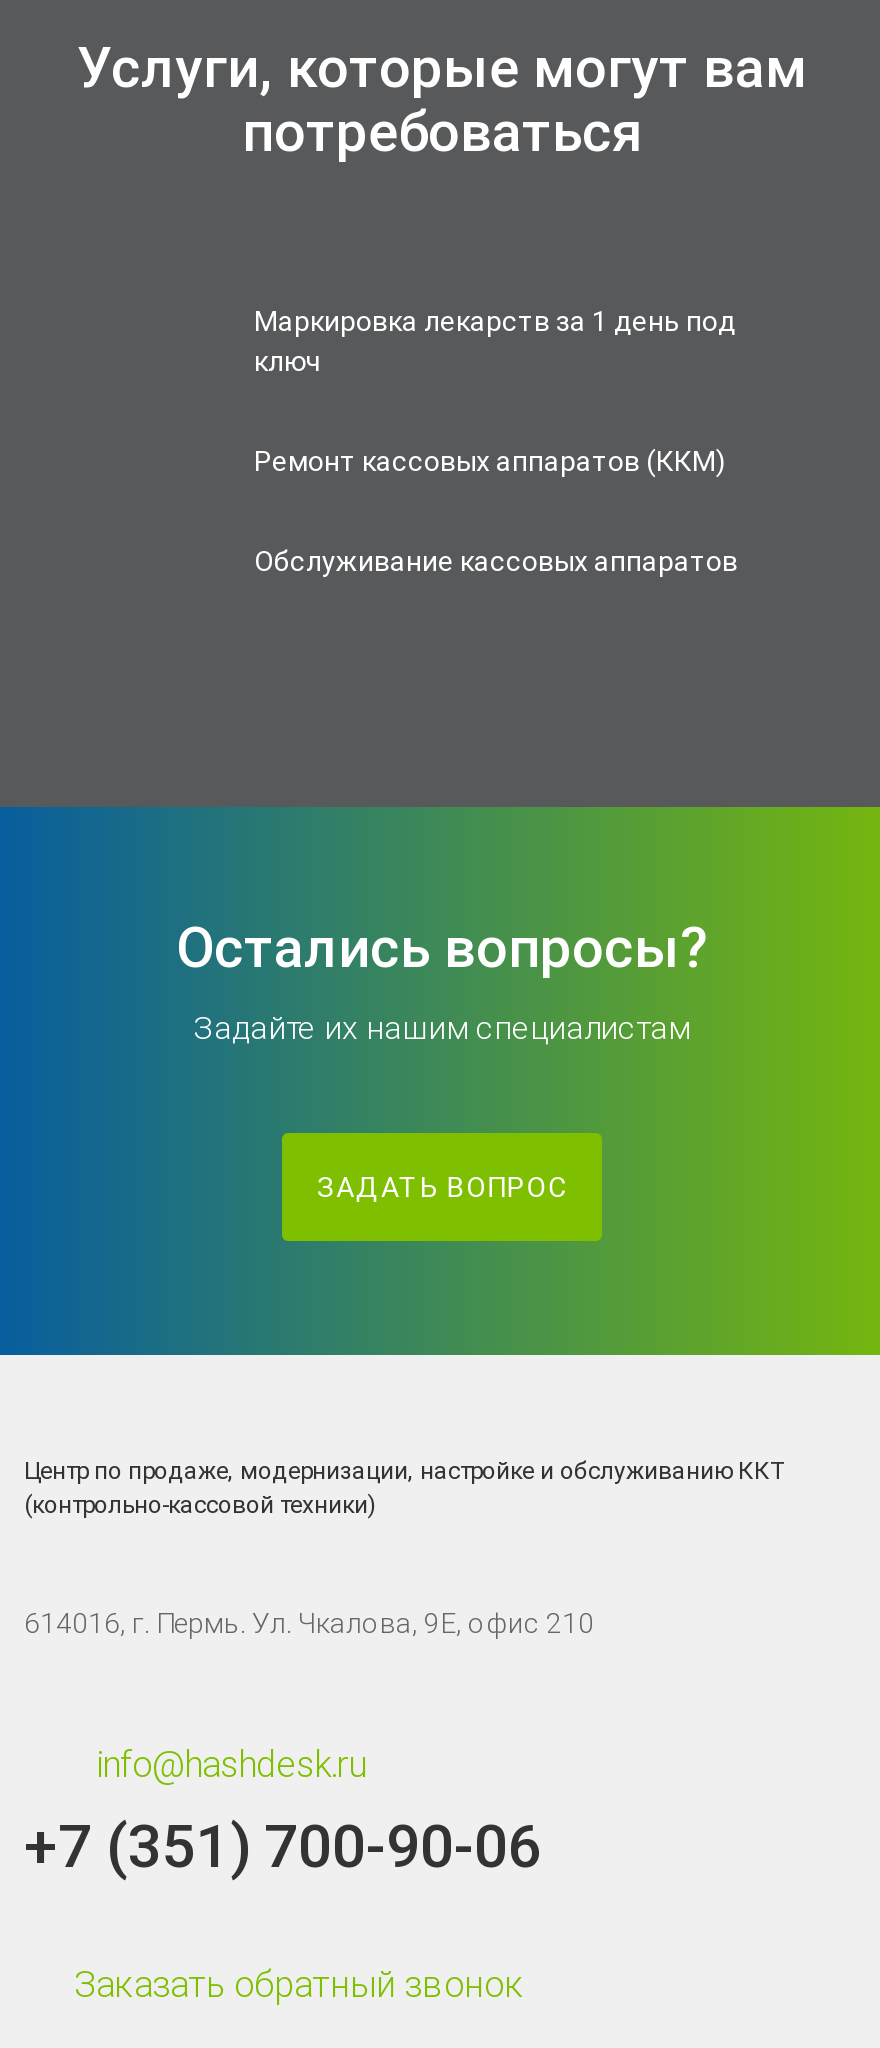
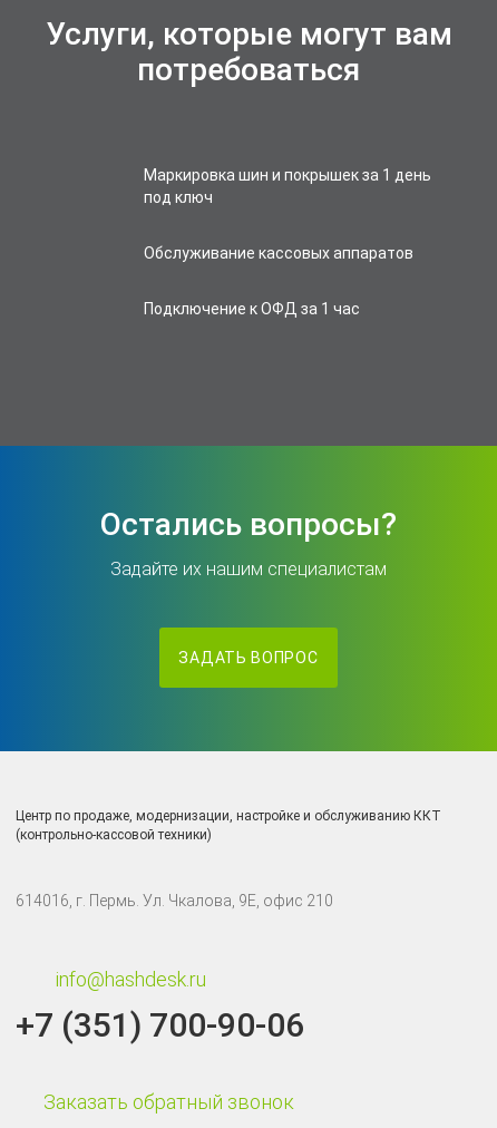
[254,305,736,477] Маркировка лекарств за 1 день под | ключ | Ремонт кассовых аппаратов (ККМ) -> [144,166,431,206] Маркировка шин и покрышек за 1 день | под ключ
moved [254,545,738,577] -> [144,244,413,262]: Обслуживание кассовых аппаратов
none -> [144,300,360,318] Подключение к ОФД за 1 час

